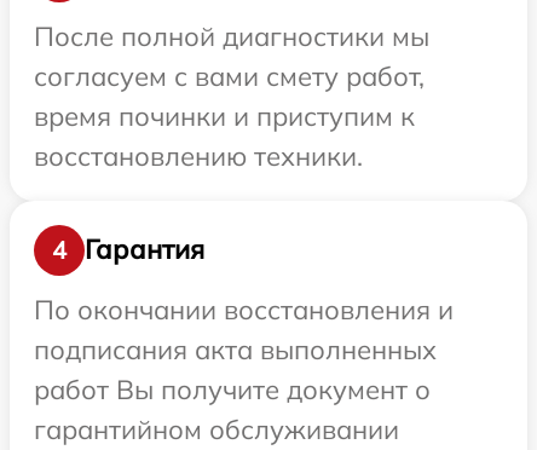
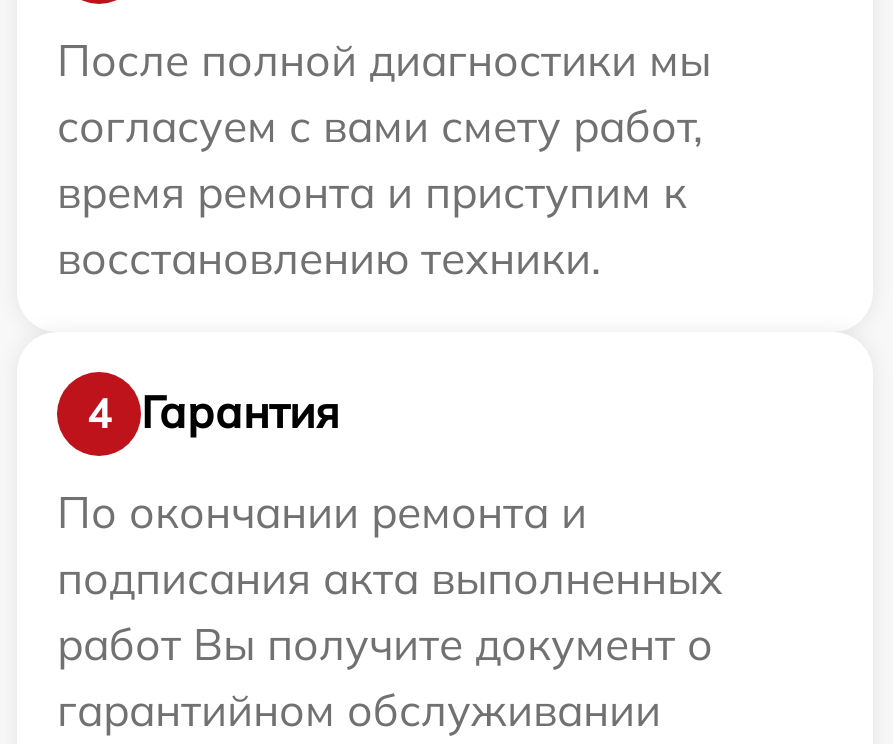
[34,99,415,132] время починки и приступим к -> [57,163,687,219] время ремонта и приступим к
[34,292,454,326] По окончании восстановления и -> [57,483,587,539] По окончании ремонта и

